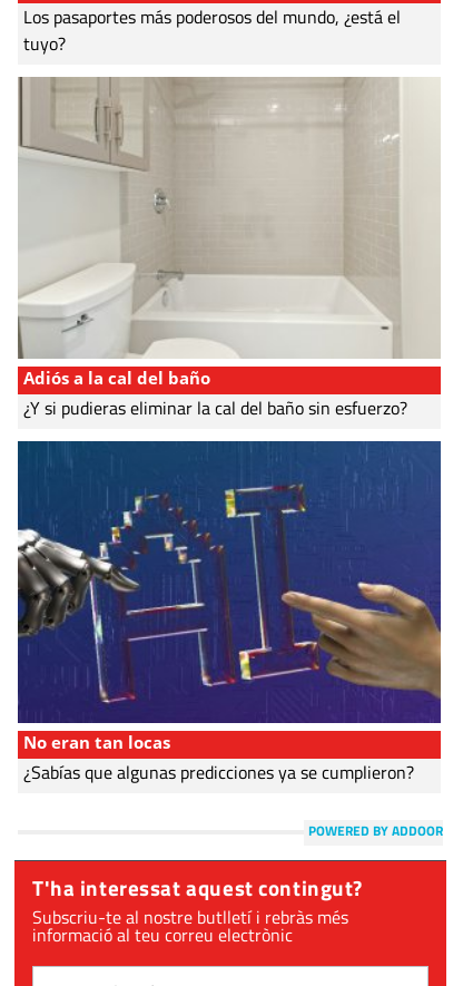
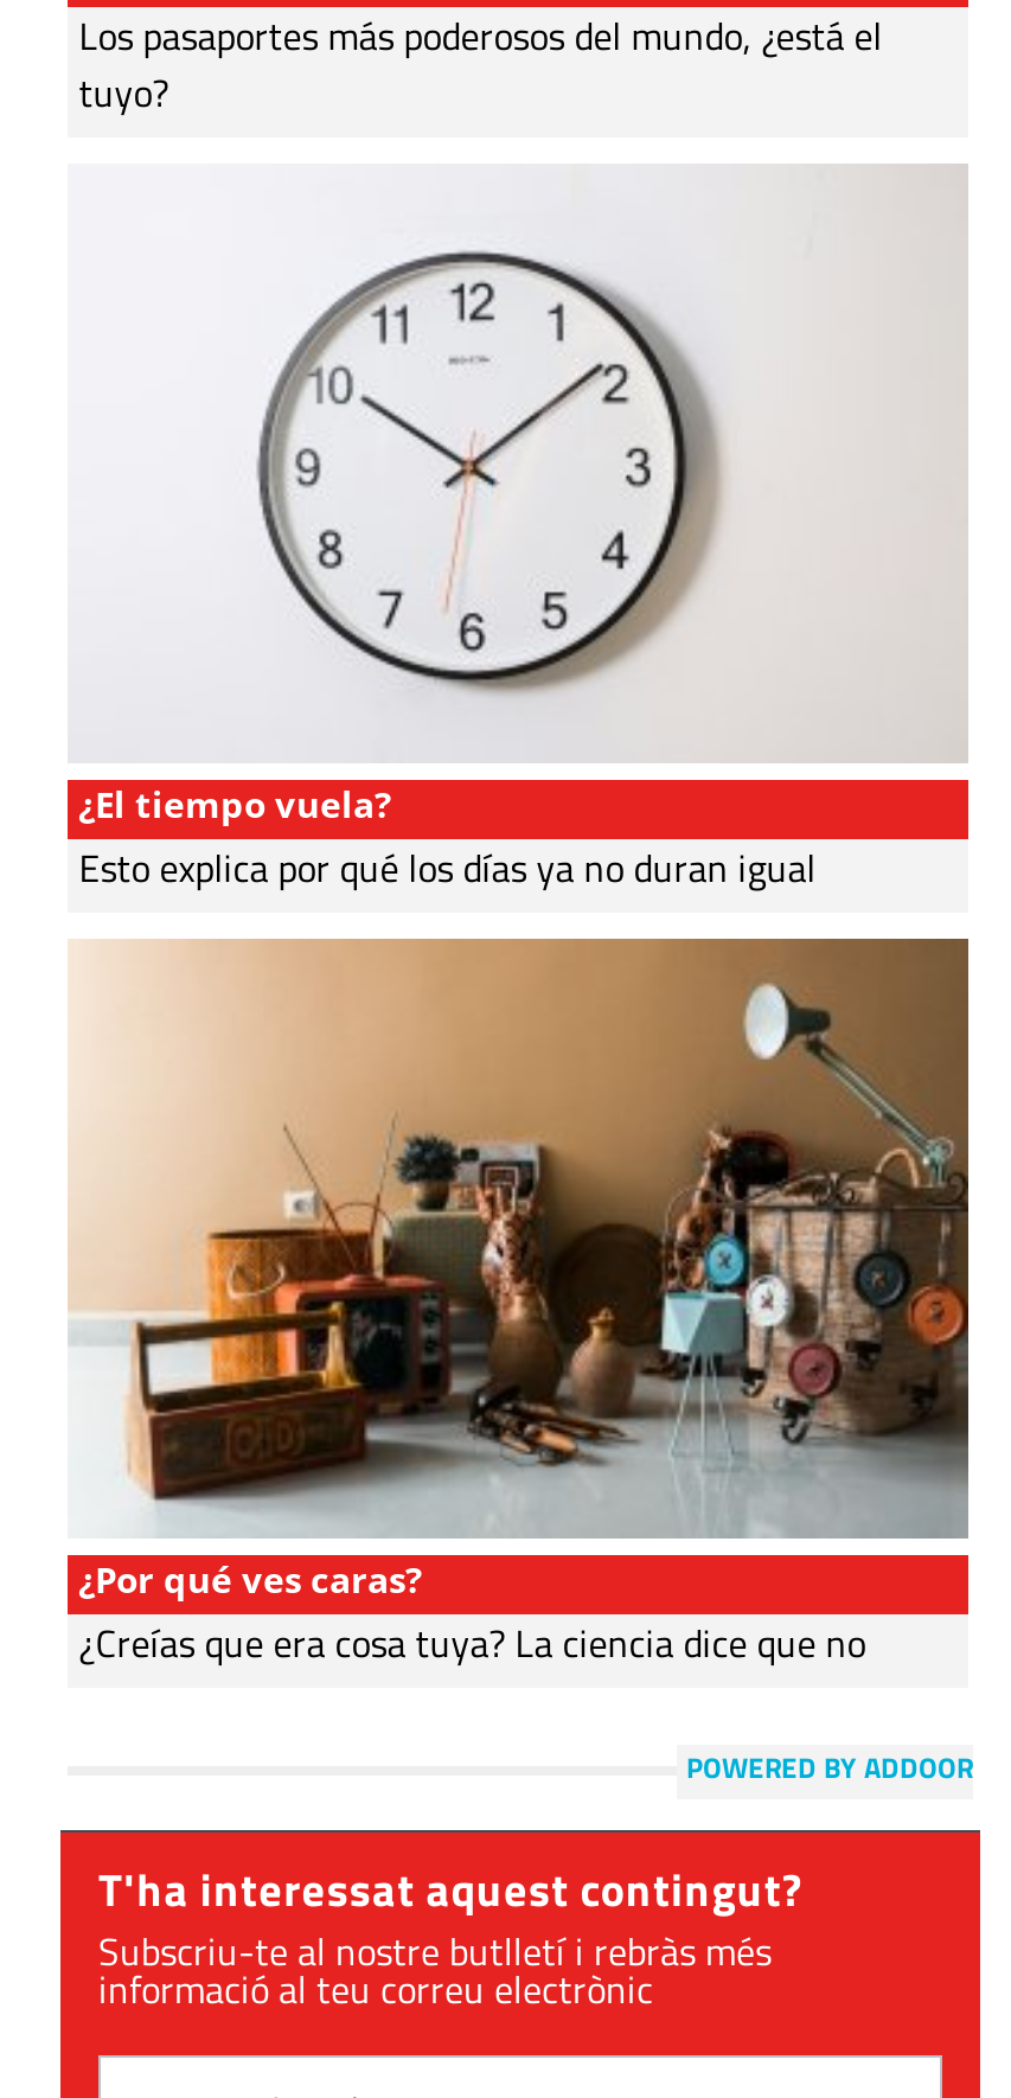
[17,76,407,421] [image] | Adiós a la cal del baño | ¿Y si pudieras eliminar la cal del baño sin esfuerzo? -> [68,164,885,896] [image] | ¿El tiempo vuela? | Esto explica por qué los días ya no duran igual
[17,440,442,785] [image] | No eran tan locas | ¿Sabías que algunas predicciones ya se cumplieron? -> [68,936,971,1671] [image] | ¿Por qué ves caras? | ¿Creías que era cosa tuya? La ciencia dice que no

